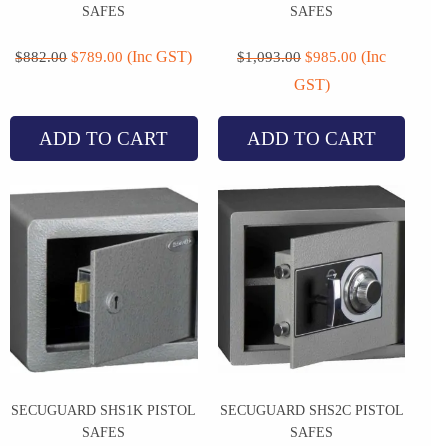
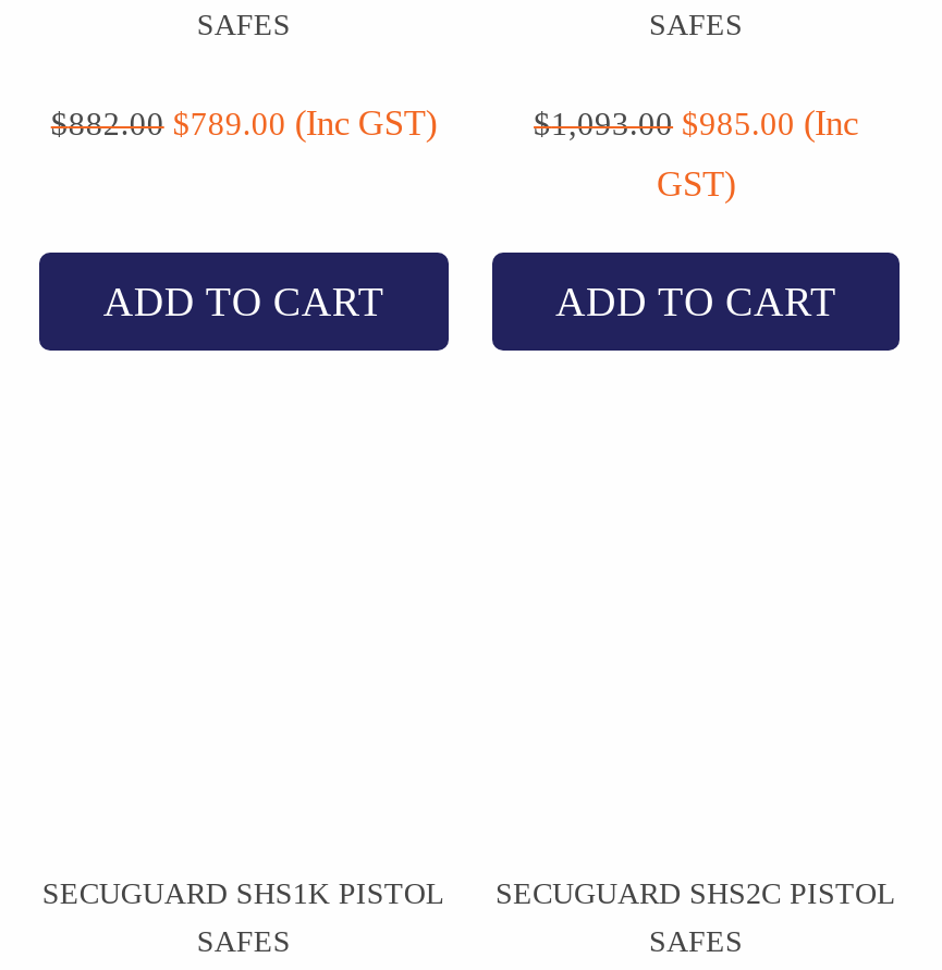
[9,187,199,373] [image] -> none
[217,184,406,369] [image] -> none

